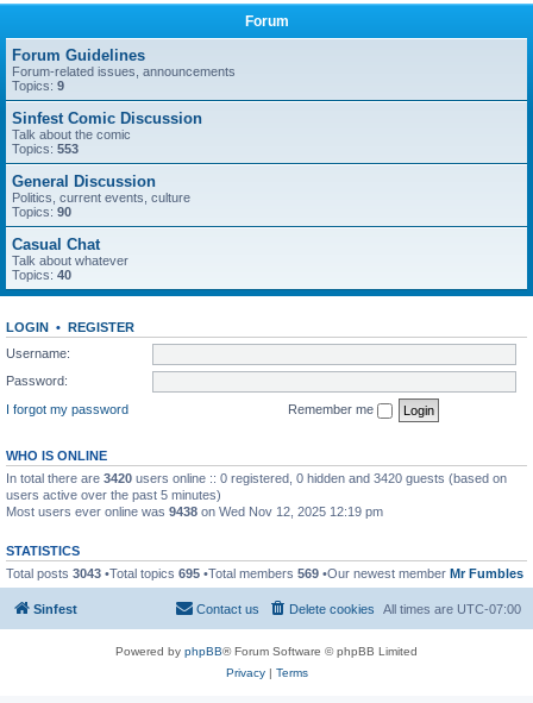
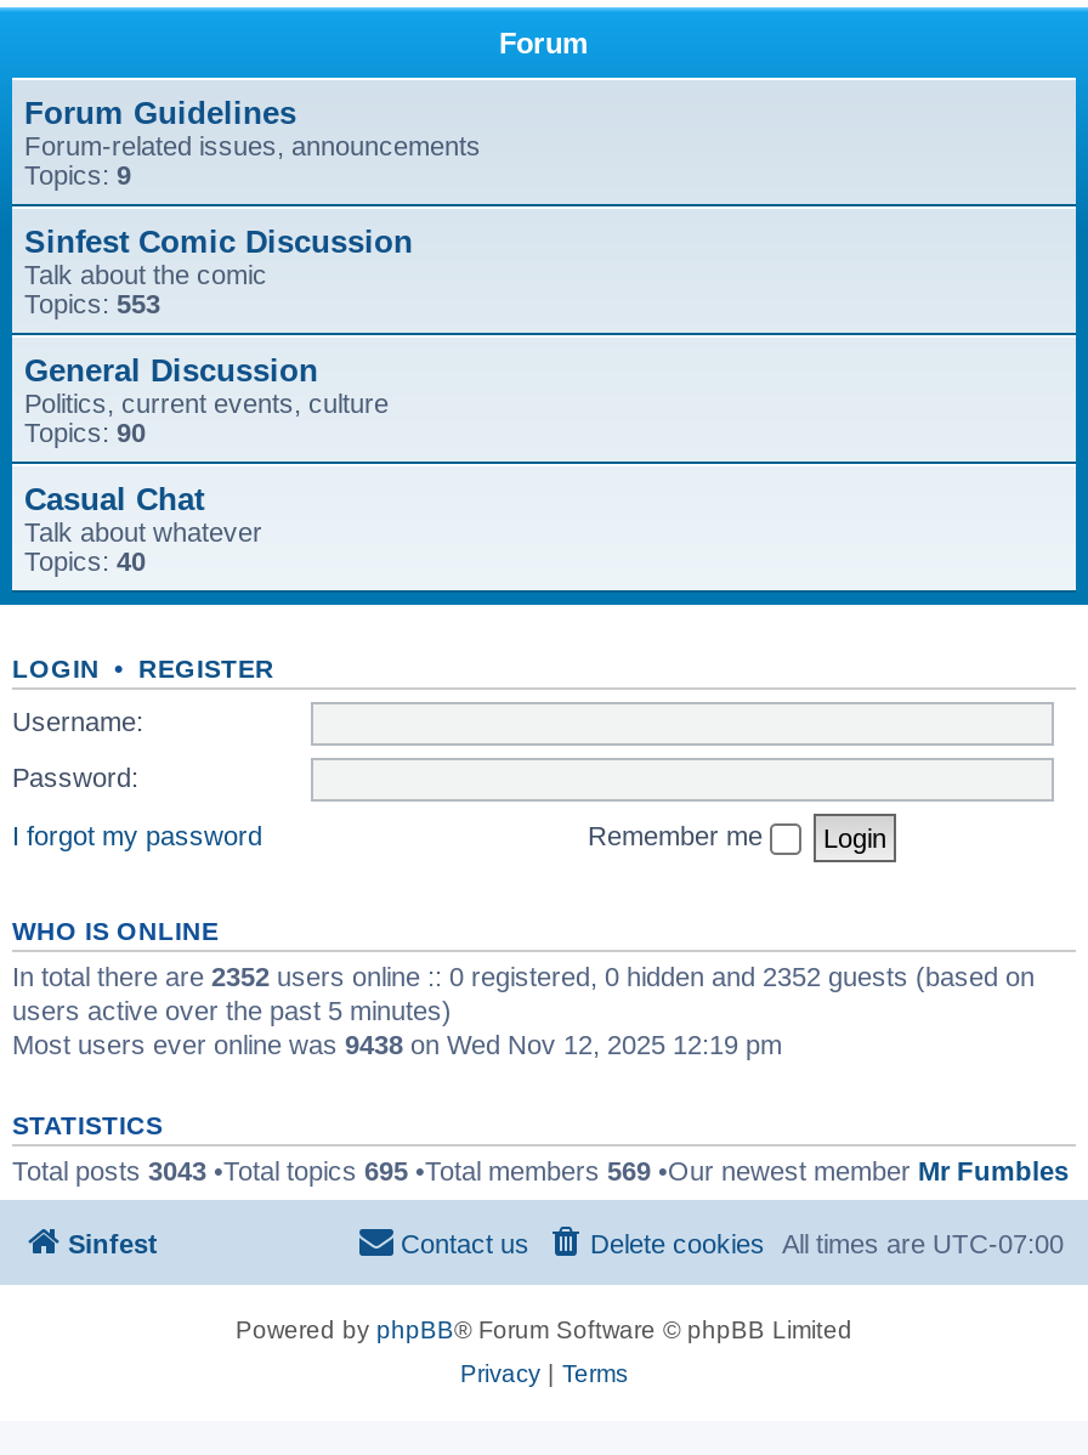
[6,470,507,485] In total there are 3420 users online :: 0 registered, 0 hidden and 3420 guests (based on -> [12,961,1035,990] In total there are 2352 users online :: 0 registered, 0 hidden and 2352 guests (based on

